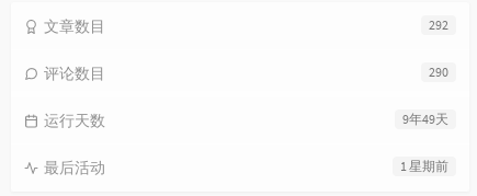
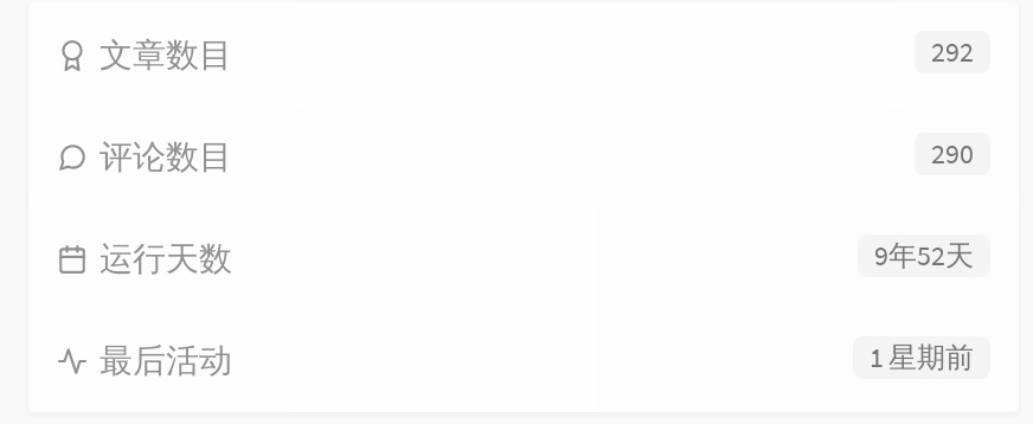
[402,111,448,127] 9年49天 -> [874,237,974,272] 9年52天

